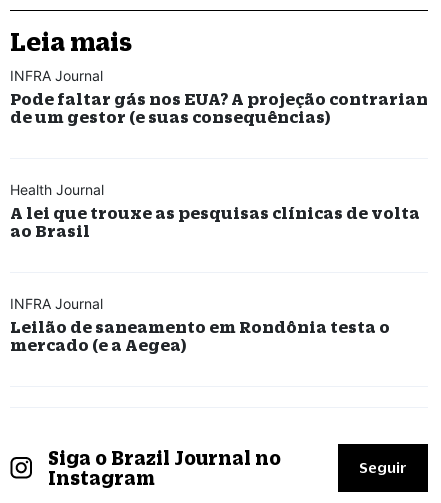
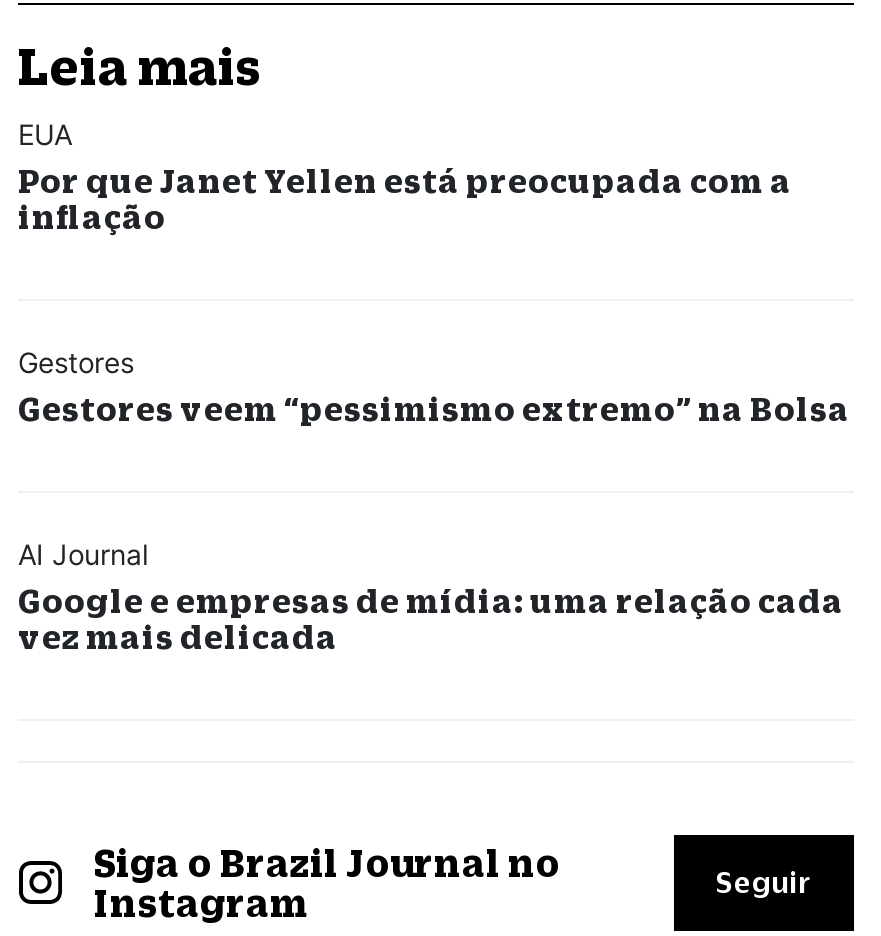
[10,67,428,126] INFRA Journal | Pode faltar gás nos EUA? A projeção contrarian | de um gestor (e suas consequências) -> [18,117,792,235] EUA | Por que Janet Yellen está preocupada com a | inflação
[10,181,420,240] Health Journal | A lei que trouxe as pesquisas clínicas de volta | ao Brasil -> [18,345,850,427] Gestores | Gestores veem “pessimismo extremo” na Bolsa
[10,295,390,354] INFRA Journal | Leilão de saneamento em Rondônia testa o | mercado (e a Aegea) -> [18,537,844,655] AI Journal | Google e empresas de mídia: uma relação cada | vez mais delicada

